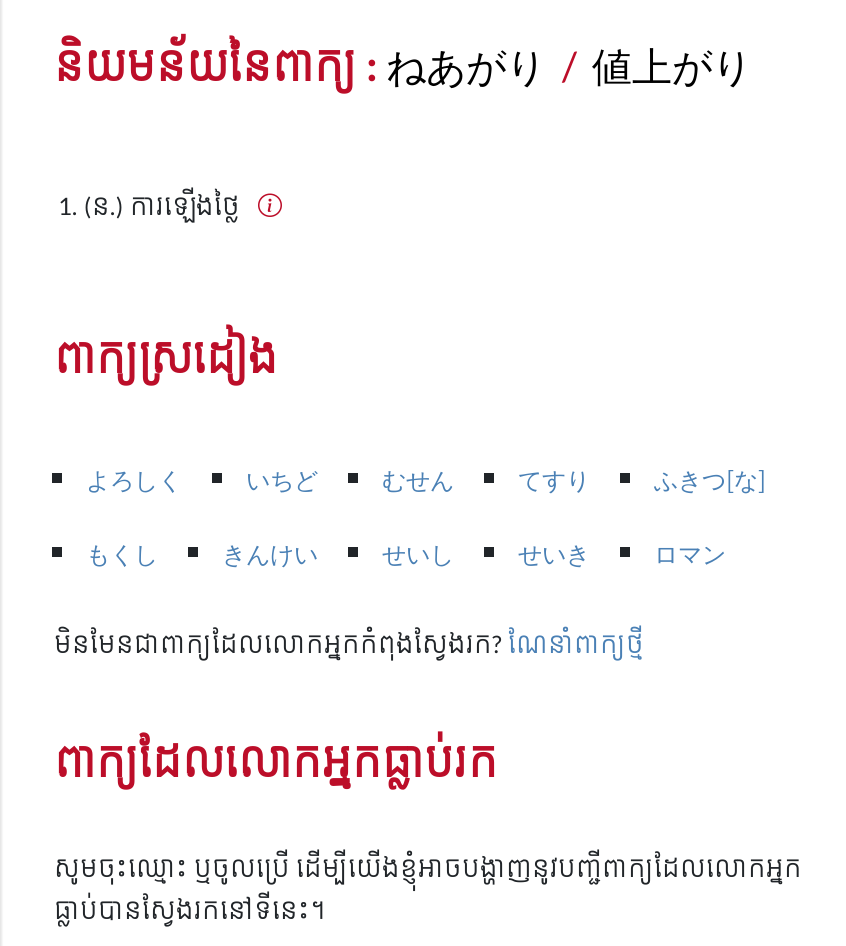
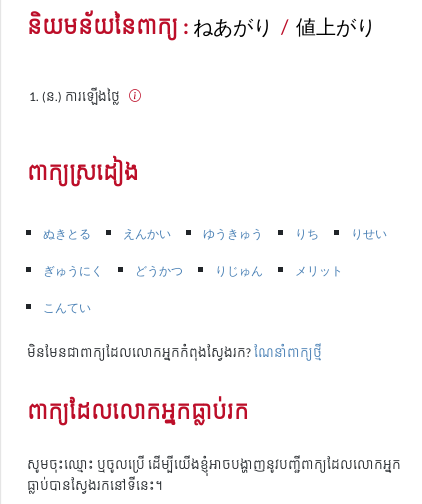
[86,458,766,576] よろしく | いちど | むせん | てすり | ふきつ[な] | もくし | きんけい | せいし | せいき | ロマン -> [43,223,387,319] ぬきとる | えんかい | ゆうきゅう | りち | りせい | ぎゅうにく | どうかつ | りじゅん | メリット | こんてい

